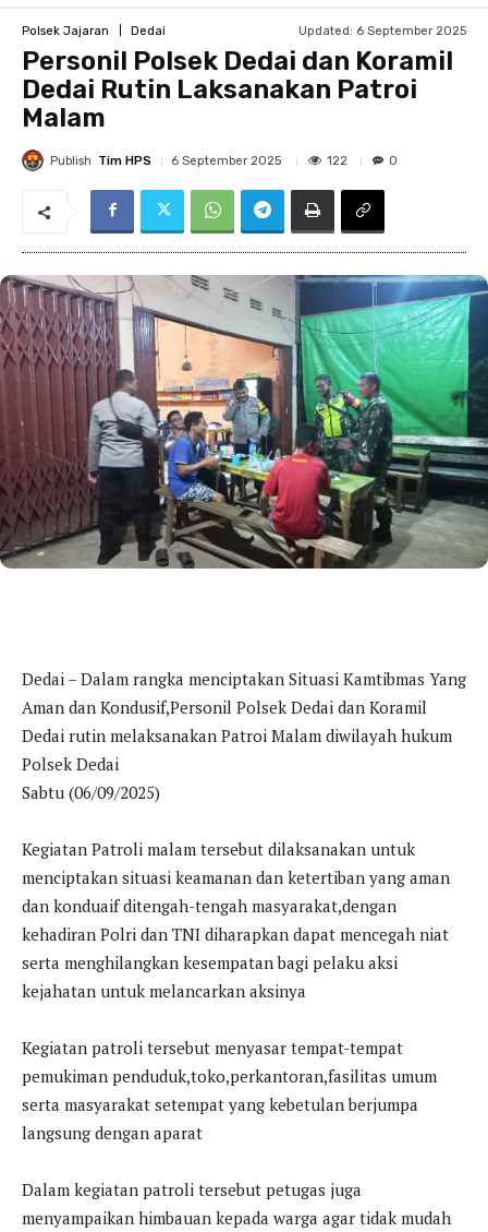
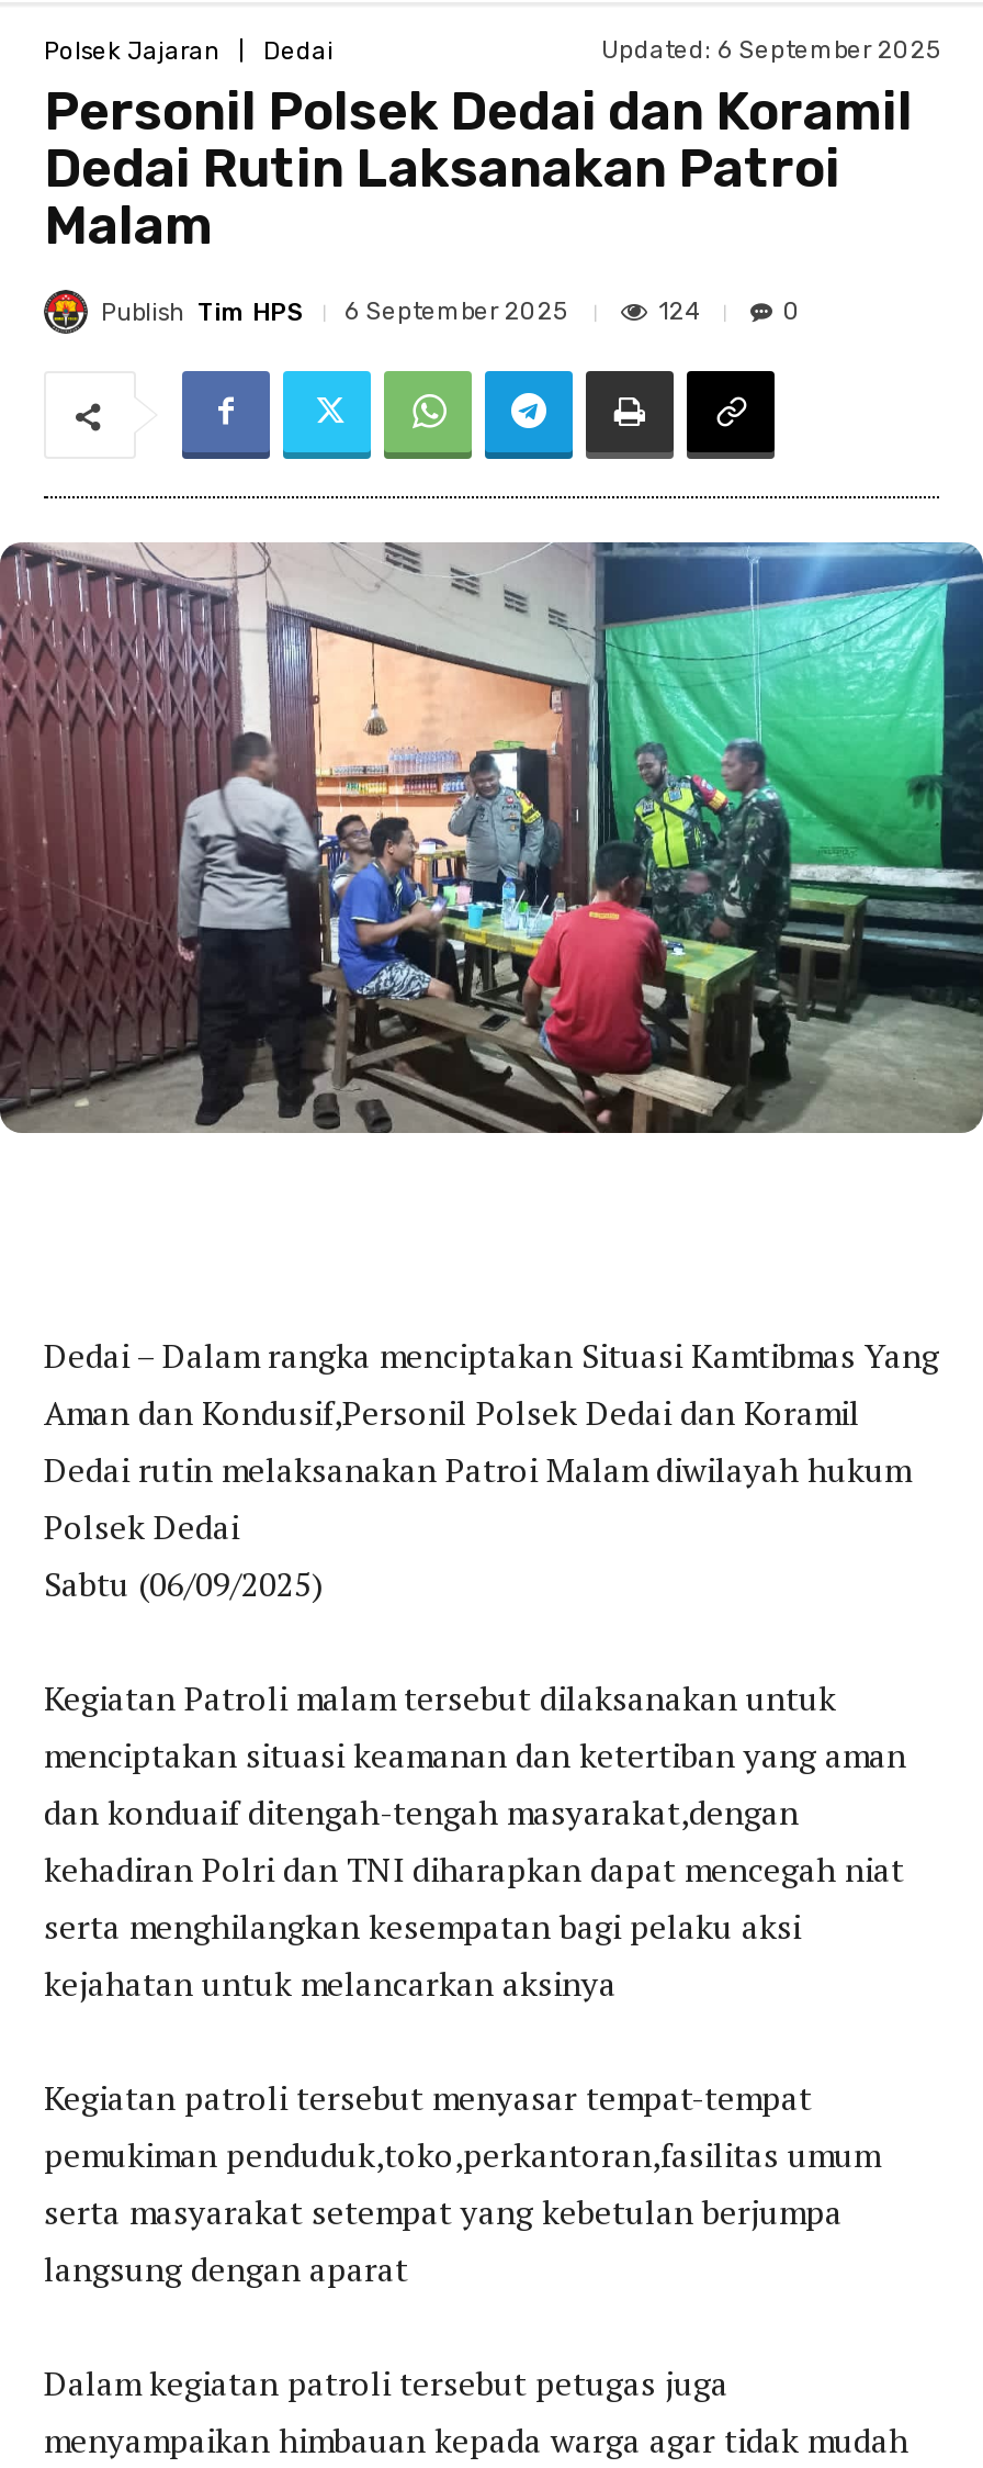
[327,154,347,168] 122 -> [658,298,700,327] 124

